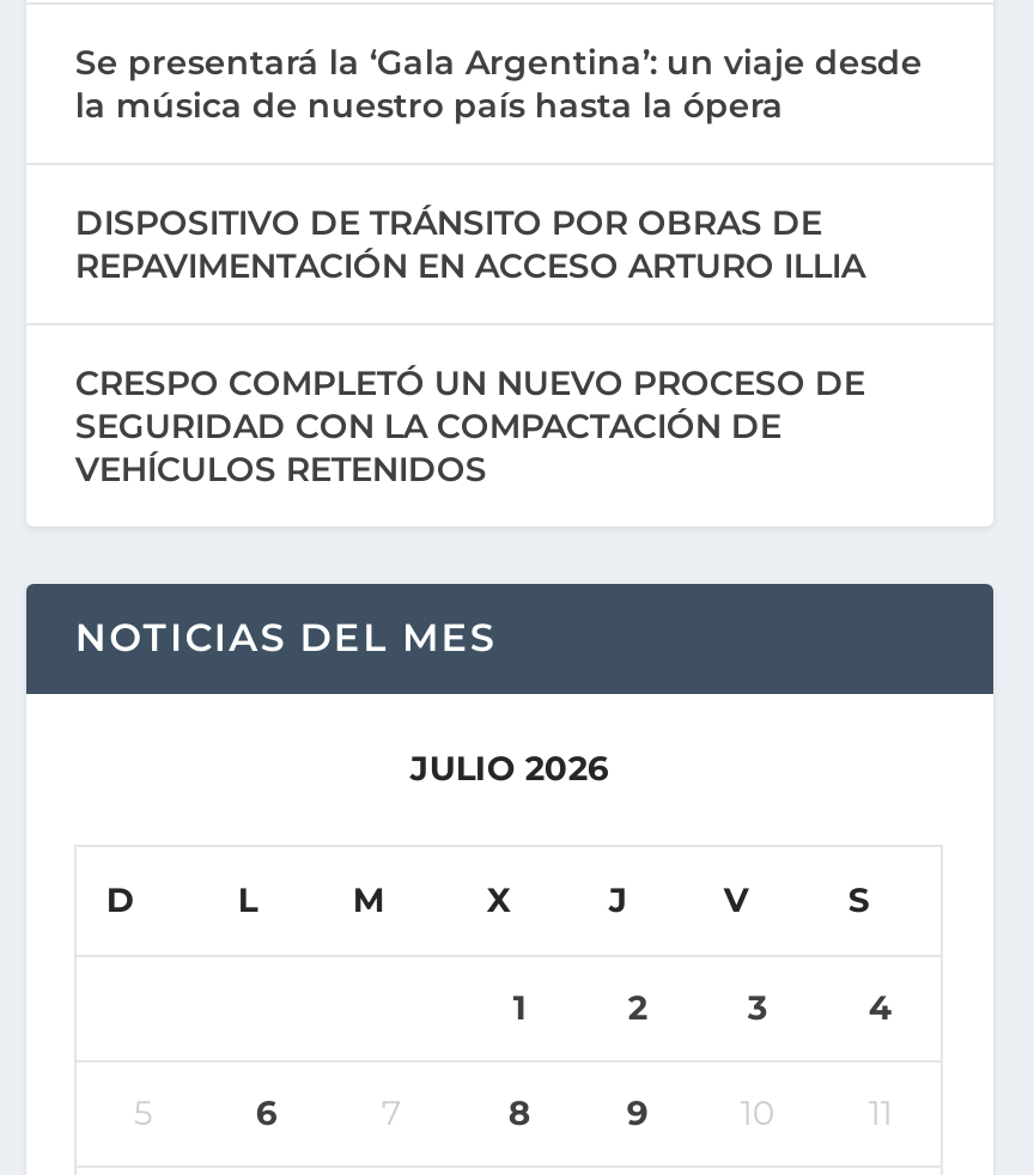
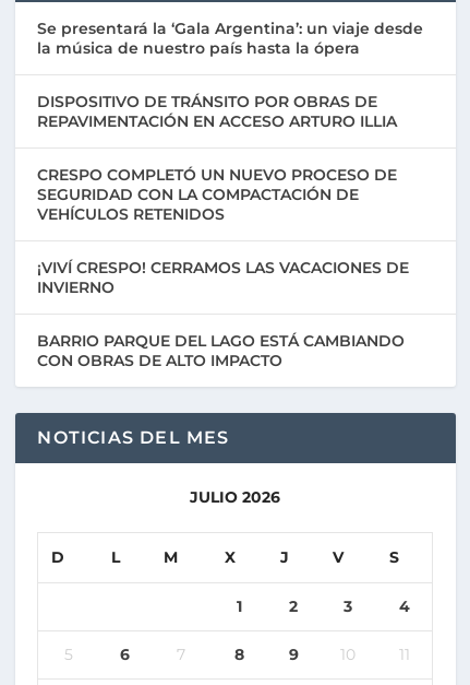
none -> [38,257,409,370] ¡VIVÍ CRESPO! CERRAMOS LAS VACACIONES DE | INVIERNO | BARRIO PARQUE DEL LAGO ESTÁ CAMBIANDO | CON OBRAS DE ALTO IMPACTO

